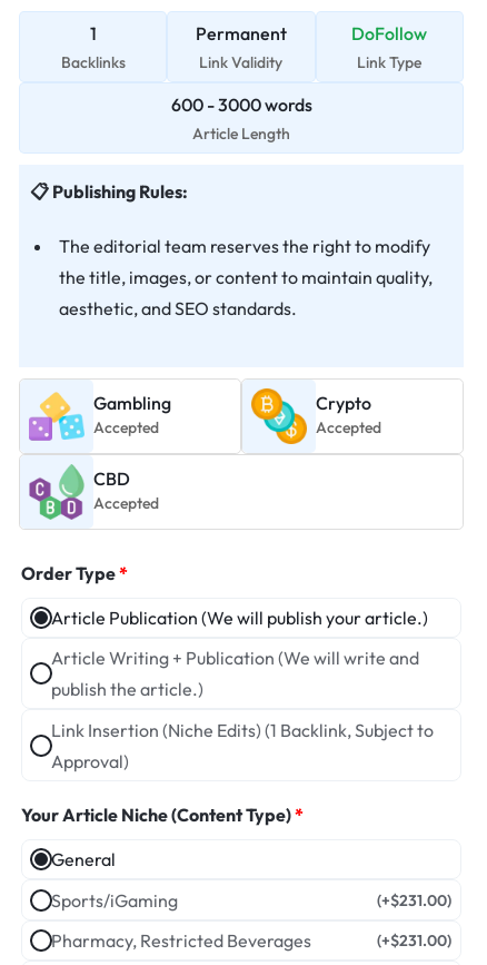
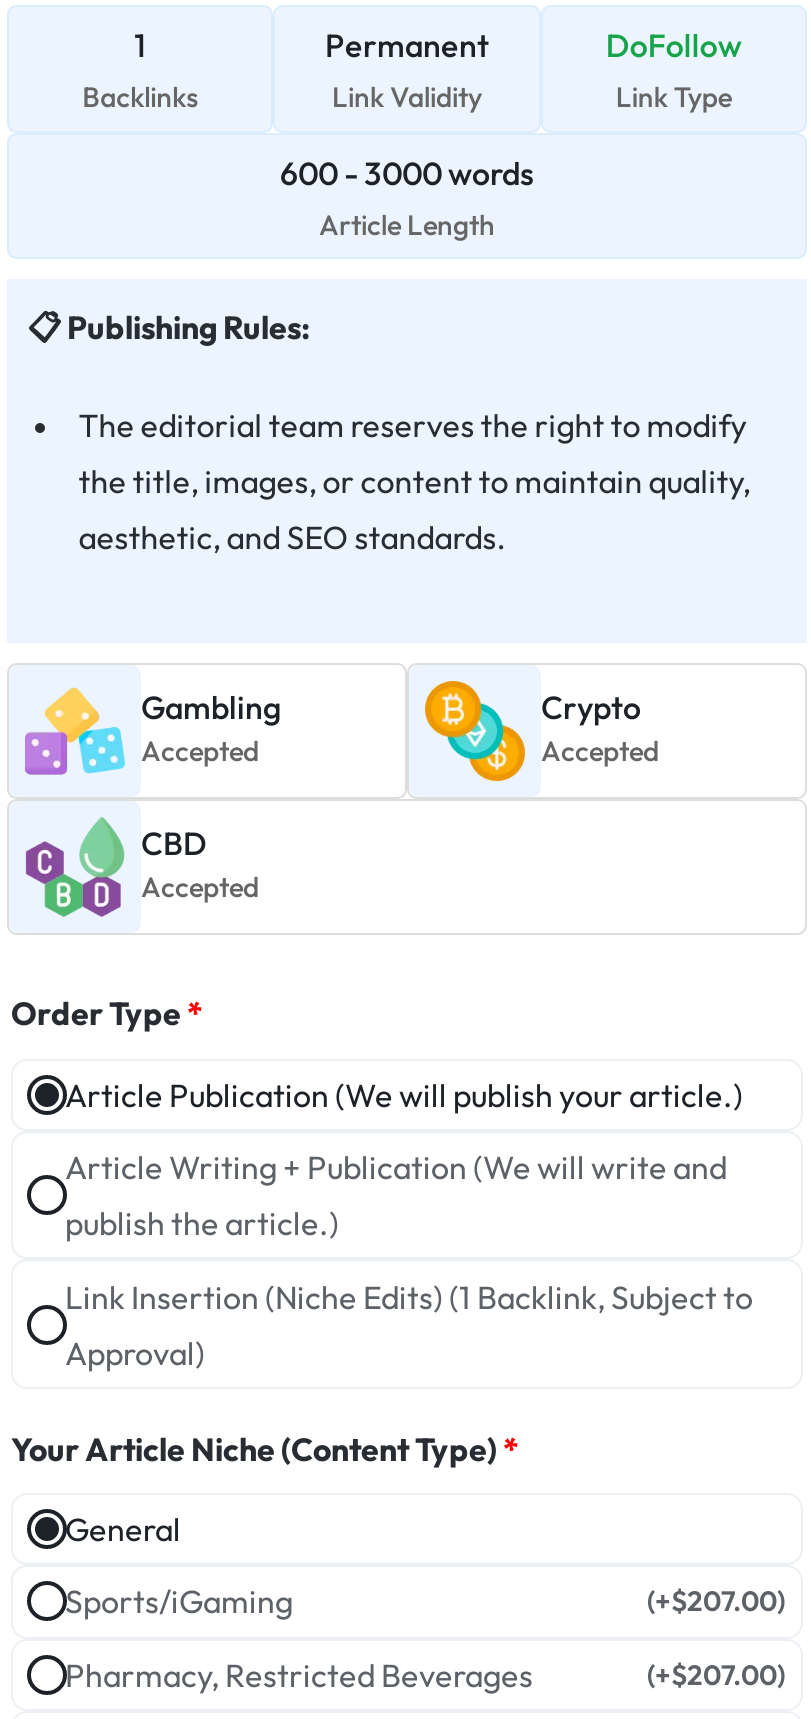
[377,890,451,910] (+$231.00) -> [647,1584,785,1620] (+$207.00)
[377,930,451,950] (+$231.00) -> [647,1657,785,1693] (+$207.00)

